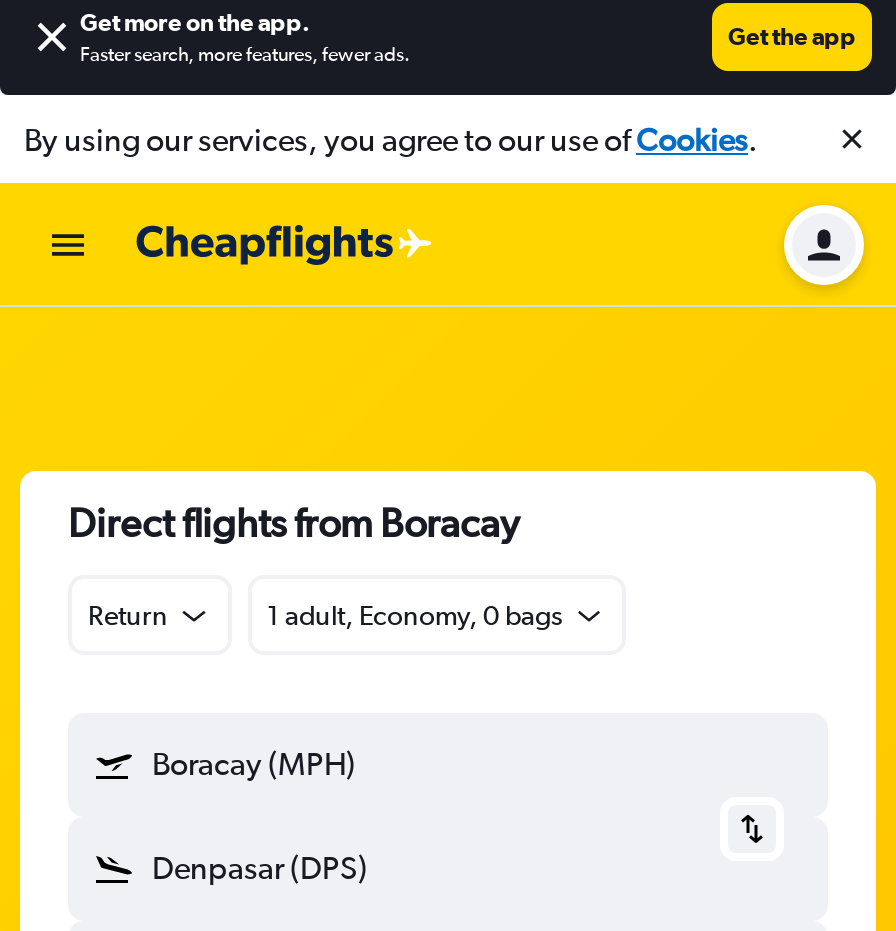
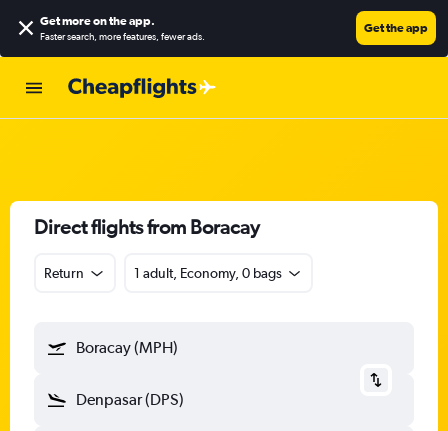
[24,120,758,158] By using our services, you agree to our use ofCookies. -> none
[782,203,866,287] [image] -> none

